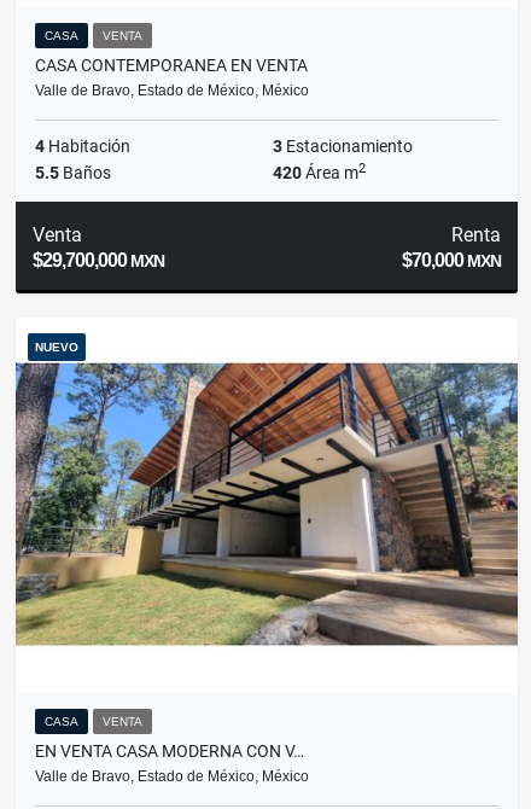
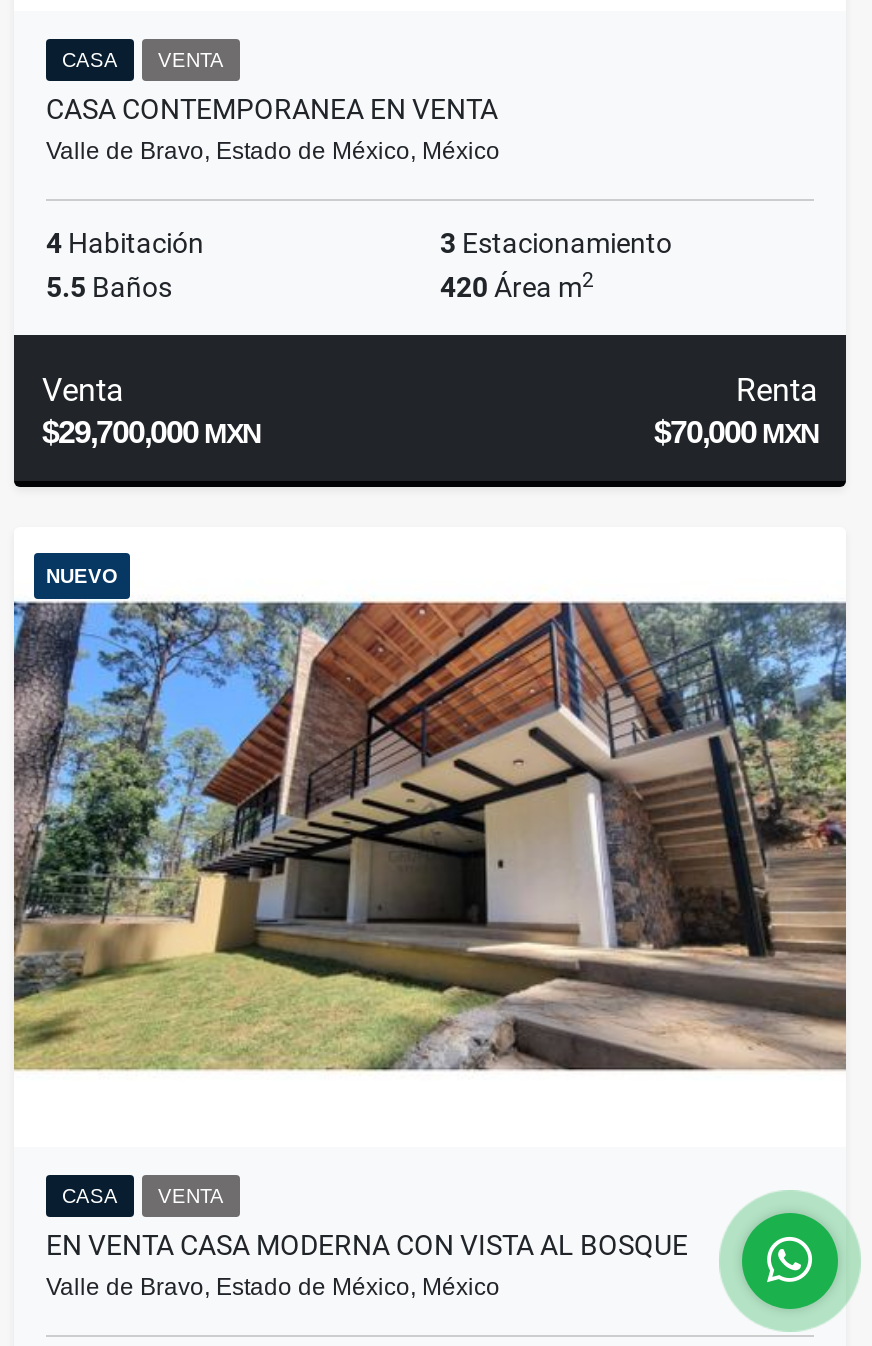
none -> [718,1189,862,1331] [image]
[35,742,304,761] EN VENTA CASA MODERNA CON V… -> [46,1229,688,1261] EN VENTA CASA MODERNA CON VISTA AL BOSQUE

